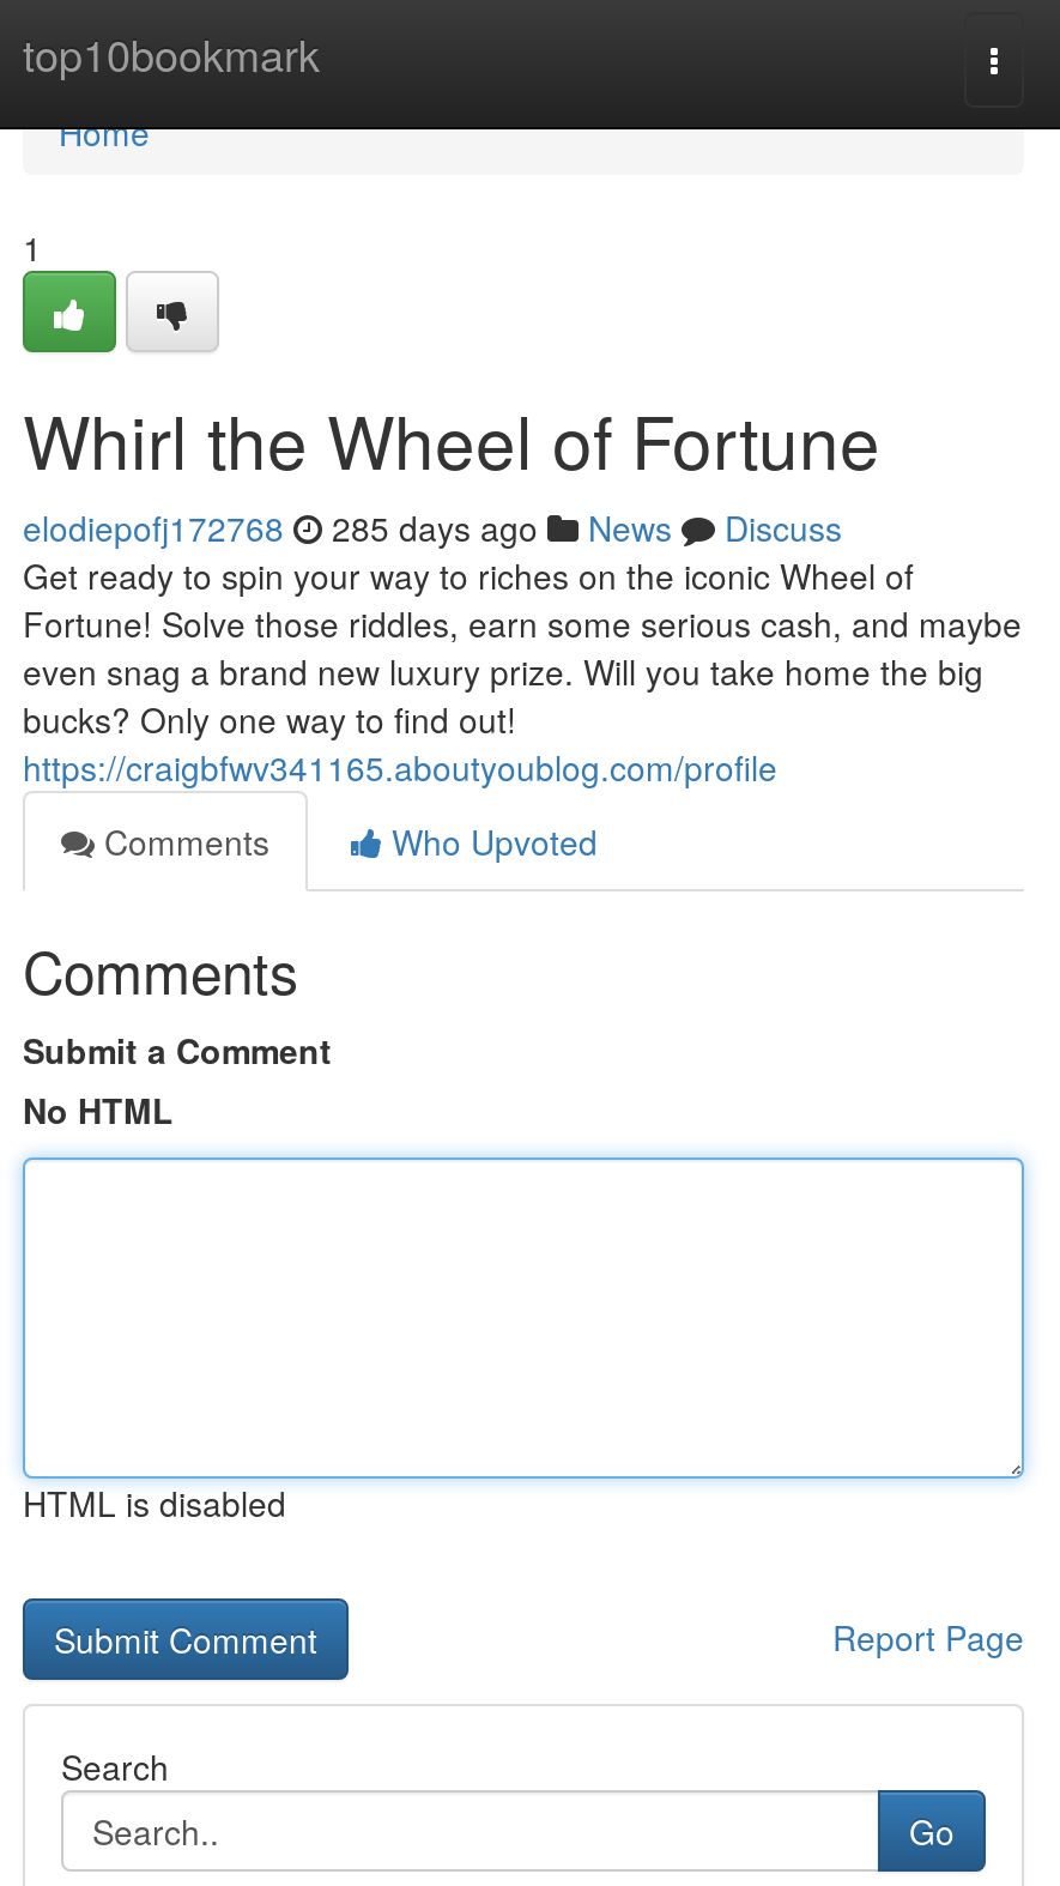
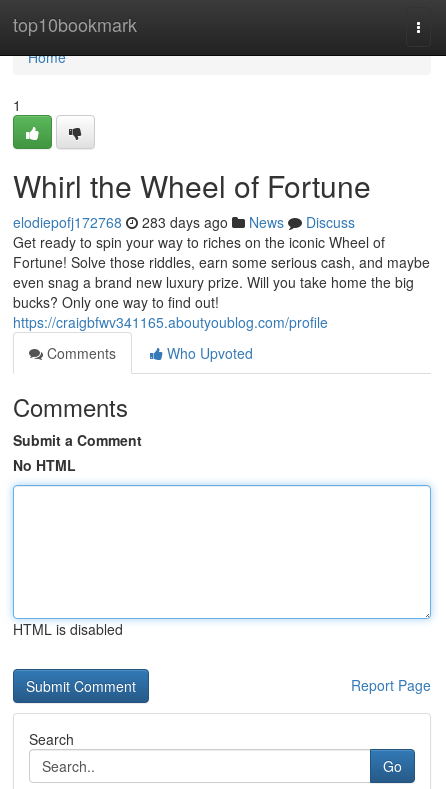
[23,503,842,551] elodiepofj172768 285 days ago News Discuss -> [13,212,355,232] elodiepofj172768 283 days ago News Discuss

